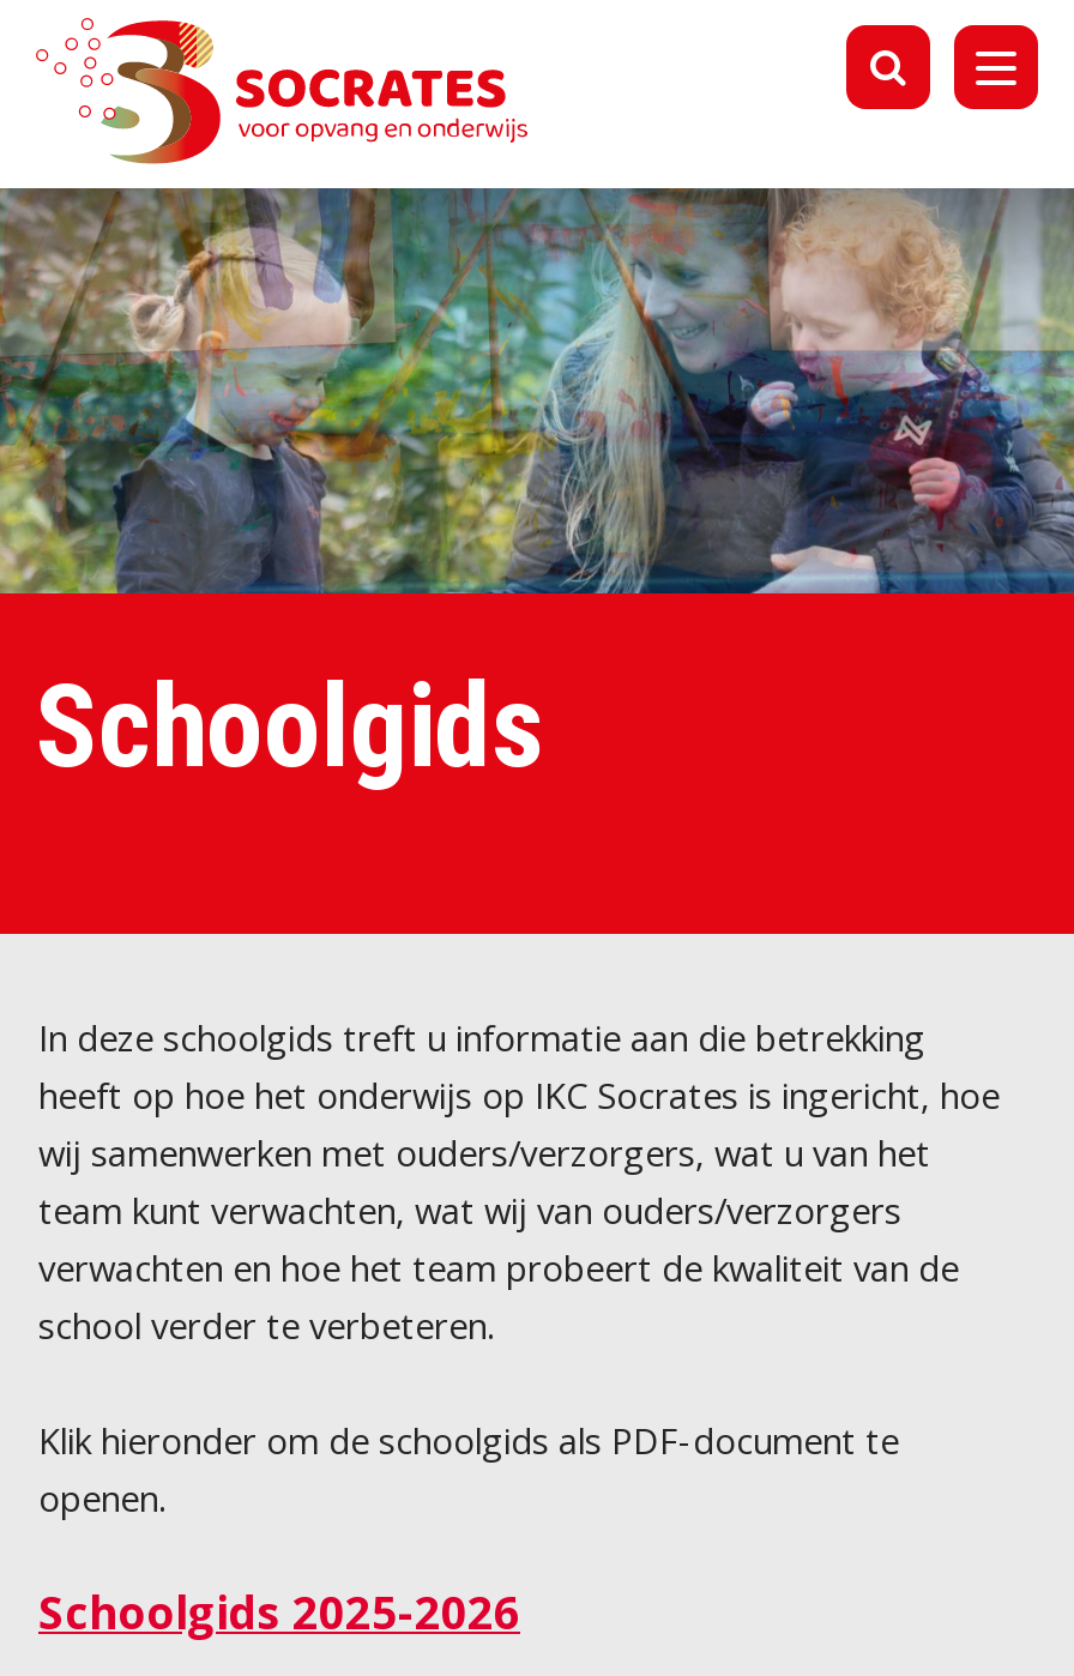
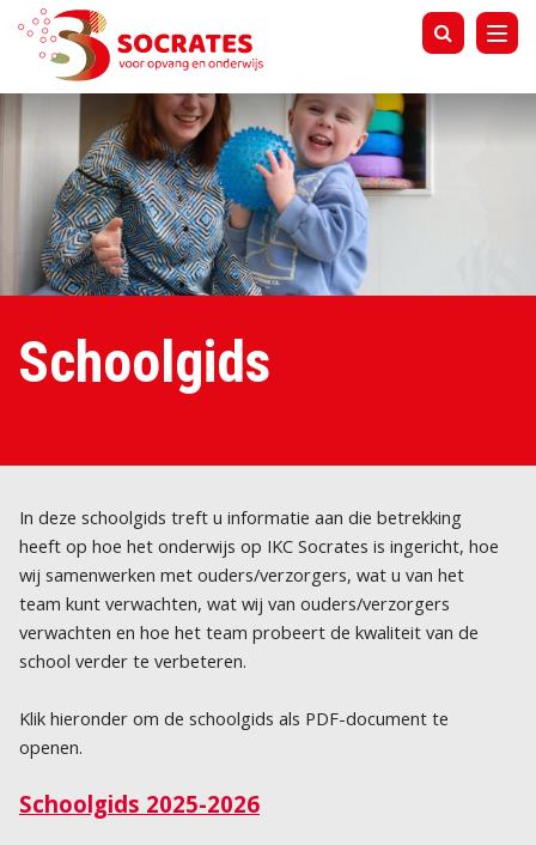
[7,186,1067,596] [image] -> [4,92,532,297] [image]

